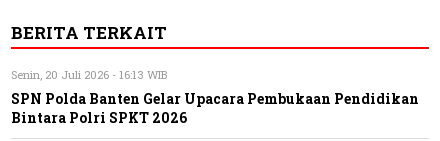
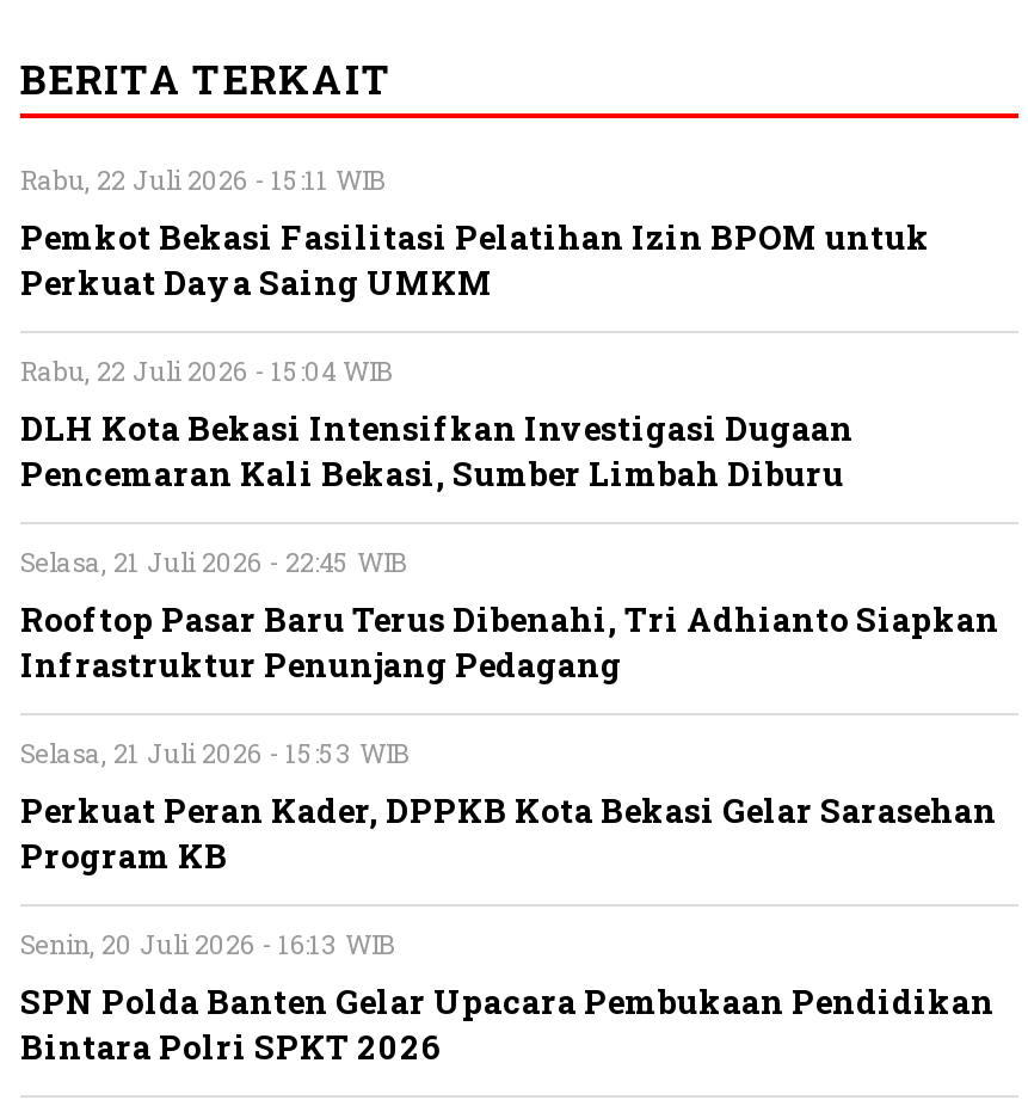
none -> [20,161,999,878] Rabu, 22 Juli 2026 - 15:11 WIB | Pemkot Bekasi Fasilitasi Pelatihan Izin BPOM untuk | Perkuat Daya Saing UMKM | Rabu, 22 Juli 2026 - 15:04 WIB | DLH Kota Bekasi Intensifkan Investigasi Dugaan | Pencemaran Kali Bekasi, Sumber Limbah Diburu | Selasa, 21 Juli 2026 - 22:45 WIB | Rooftop Pasar Baru Terus Dibenahi, Tri Adhianto Siapkan | Infrastruktur Penunjang Pedagang | Selasa, 21 Juli 2026 - 15:53 WIB | Perkuat Peran Kader, DPPKB Kota Bekasi Gelar Sarasehan | Program KB

